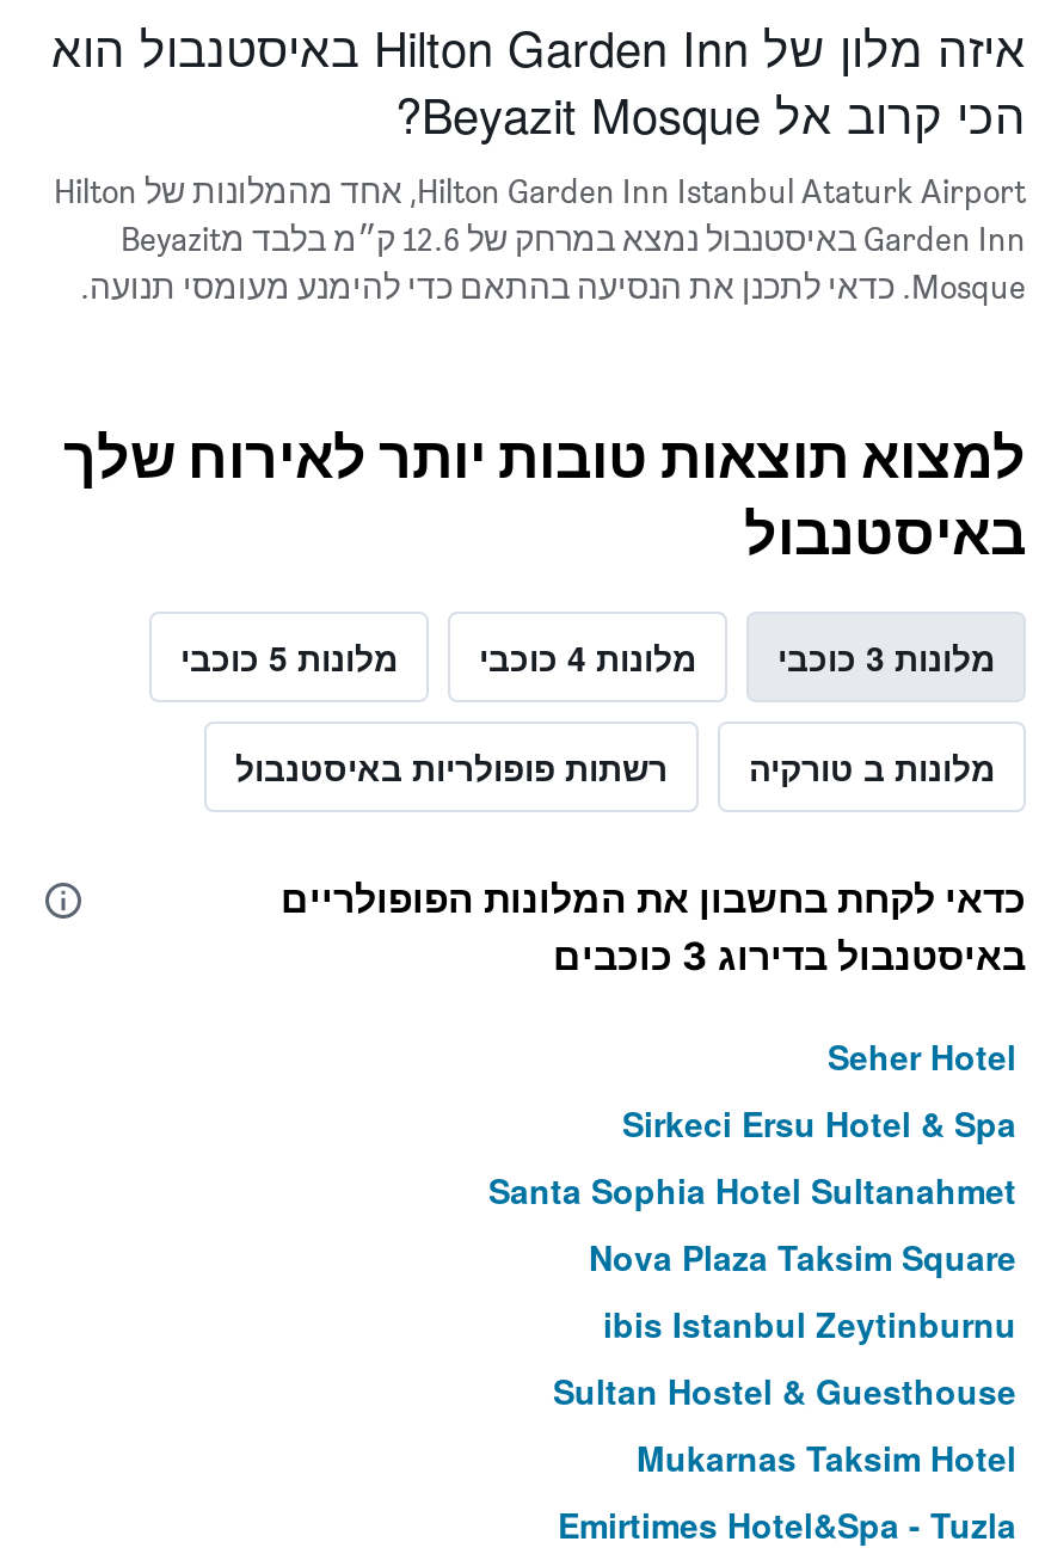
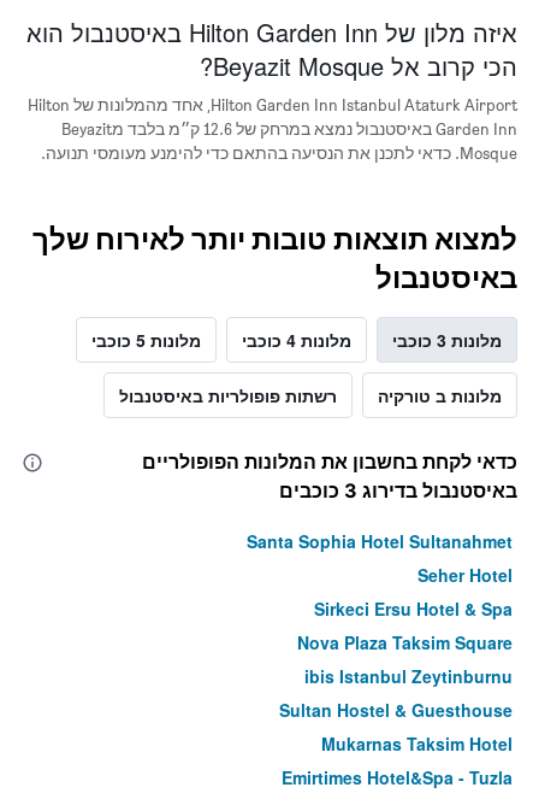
moved [622,1033,1016,1147] -> [314,563,513,621]: Seher Hotel | Sirkeci Ersu Hotel & Spa
moved [488,1166,1016,1214] -> [247,529,513,553]: Santa Sophia Hotel Sultanahmet

